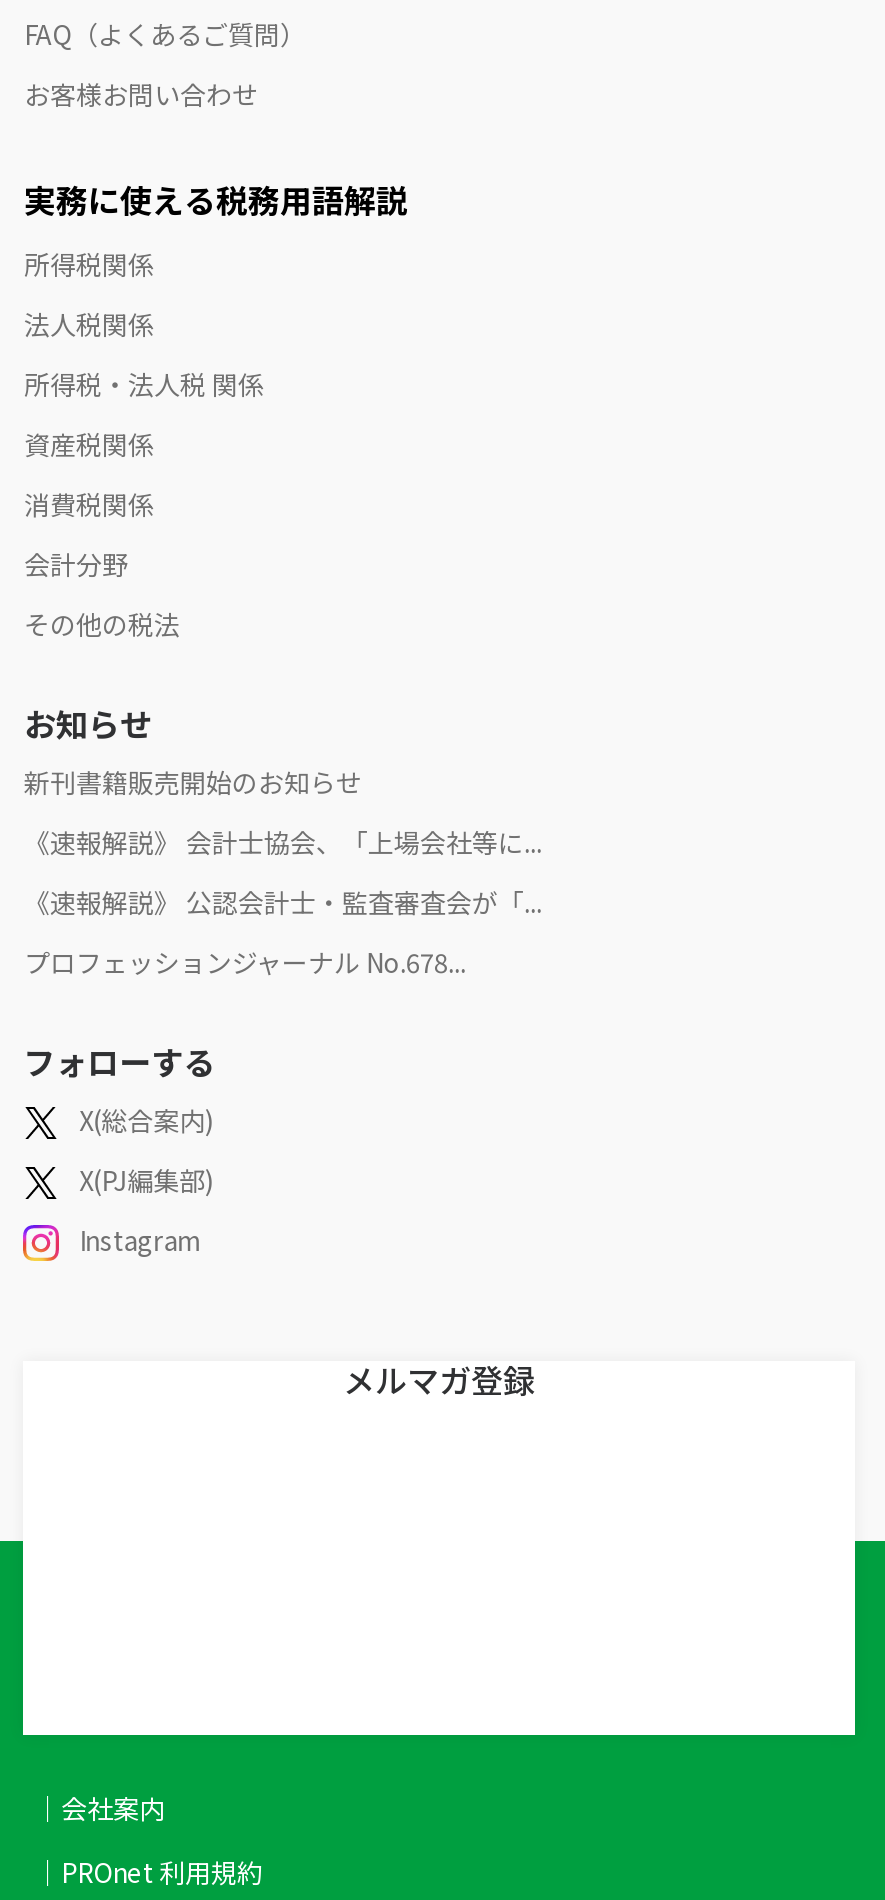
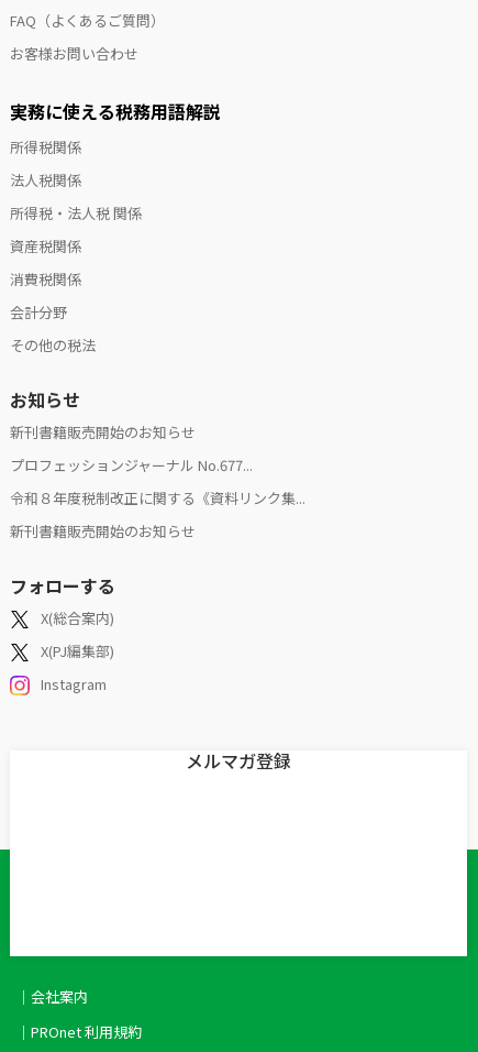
[24,822,542,860] 《速報解説》 会計士協会、「上場会社等に... -> [10,454,253,475] プロフェッションジャーナル No.677...
[24,882,542,920] 《速報解説》 公認会計士・監査審査会が「... -> [10,487,306,508] 令和８年度税制改正に関する《資料リンク集...
[24,942,466,980] プロフェッションジャーナル No.678... -> [10,520,196,541] 新刊書籍販売開始のお知らせ

